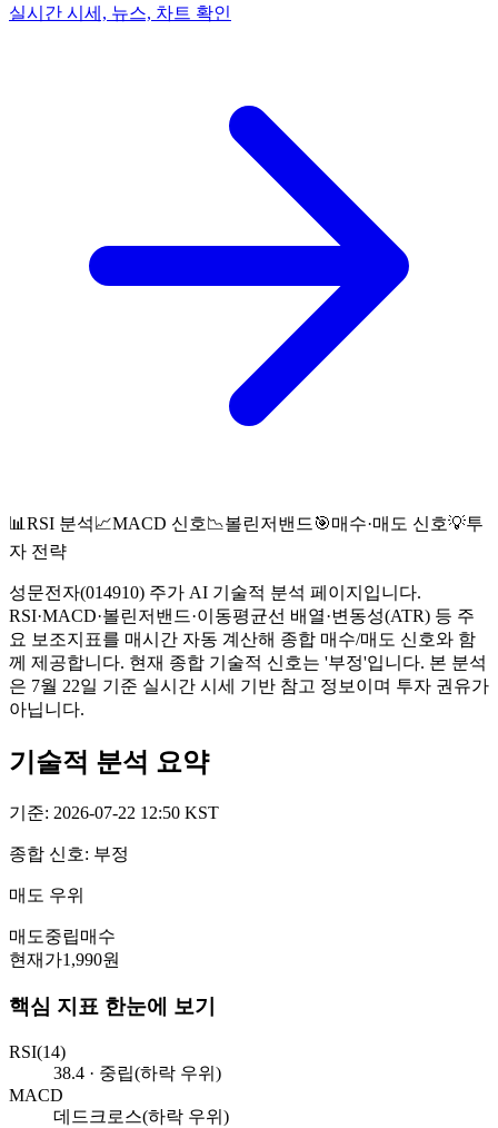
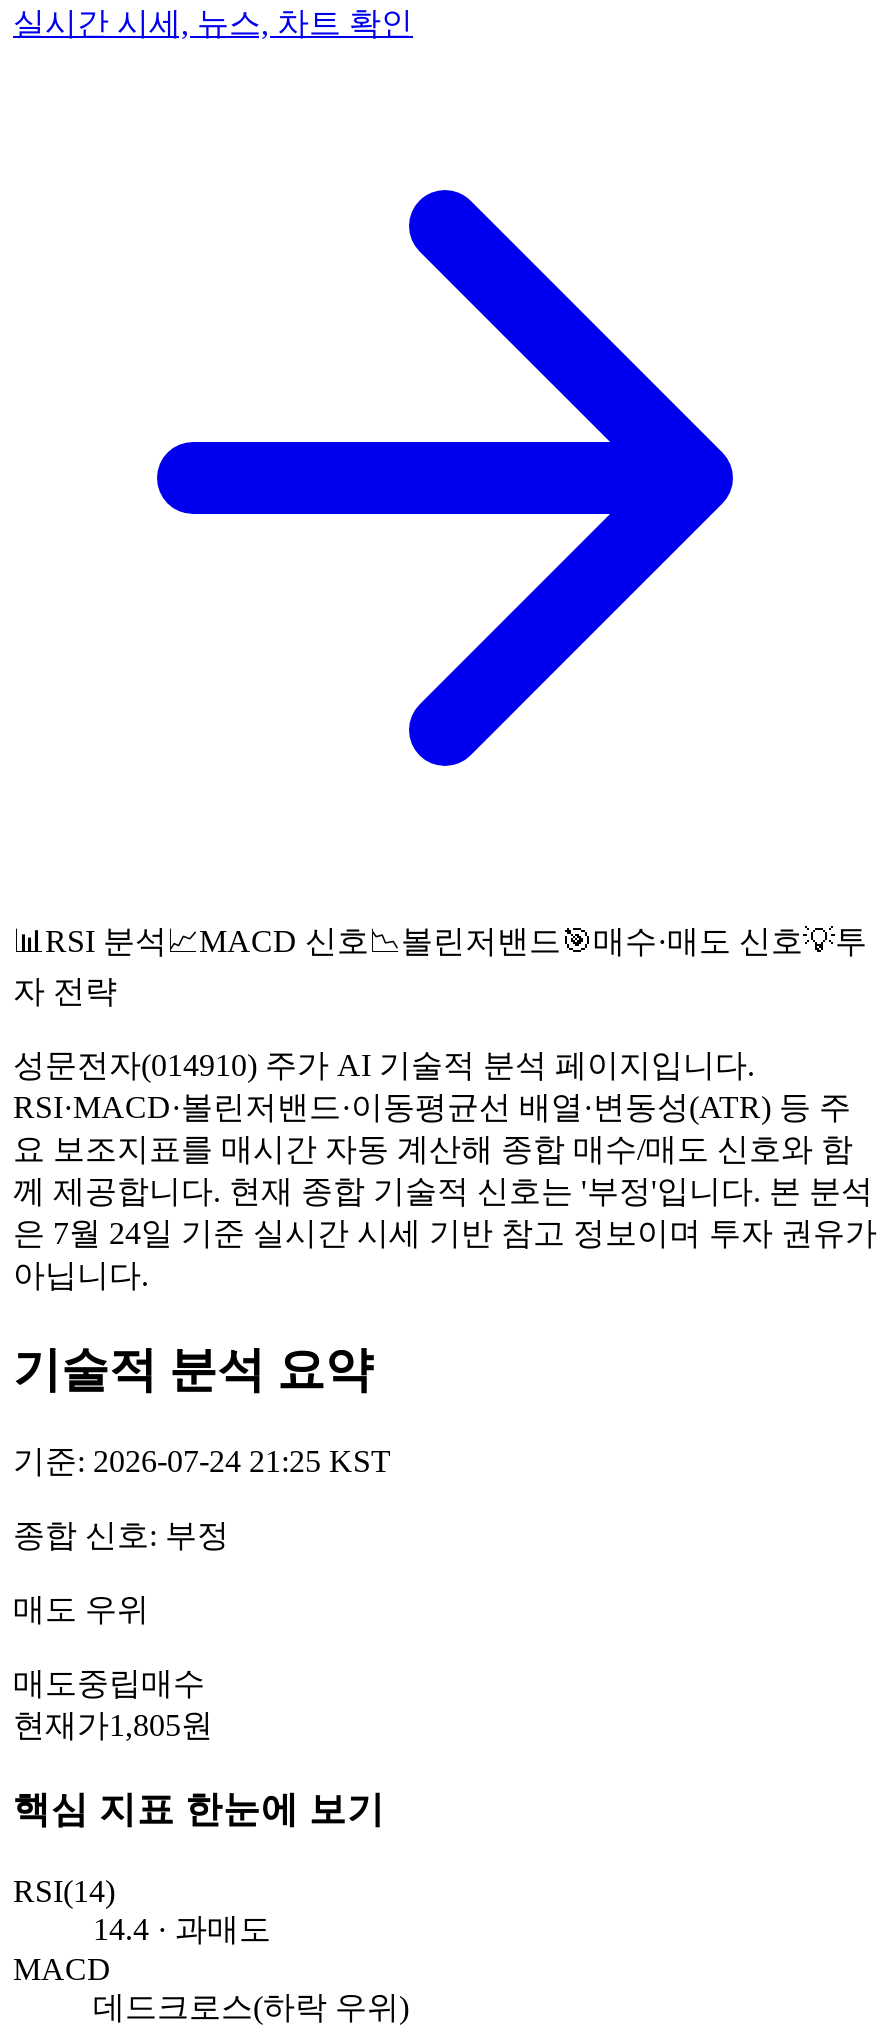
[9,676,489,695] 은 7월 22일 기준 실시간 시세 기반 참고 정보이며 투자 권유가 -> [13,1216,877,1250] 은 7월 24일 기준 실시간 시세 기반 참고 정보이며 투자 권유가
[9,803,219,822] 기준: 2026-07-22 12:50 KST -> [13,1443,391,1477] 기준: 2026-07-24 21:25 KST
[9,950,120,968] 현재가1,990원 -> [13,1707,213,1741] 현재가1,805원
[53,1064,221,1083] 38.4 · 중립(하락 우위) -> [93,1912,271,1946] 14.4 · 과매도

